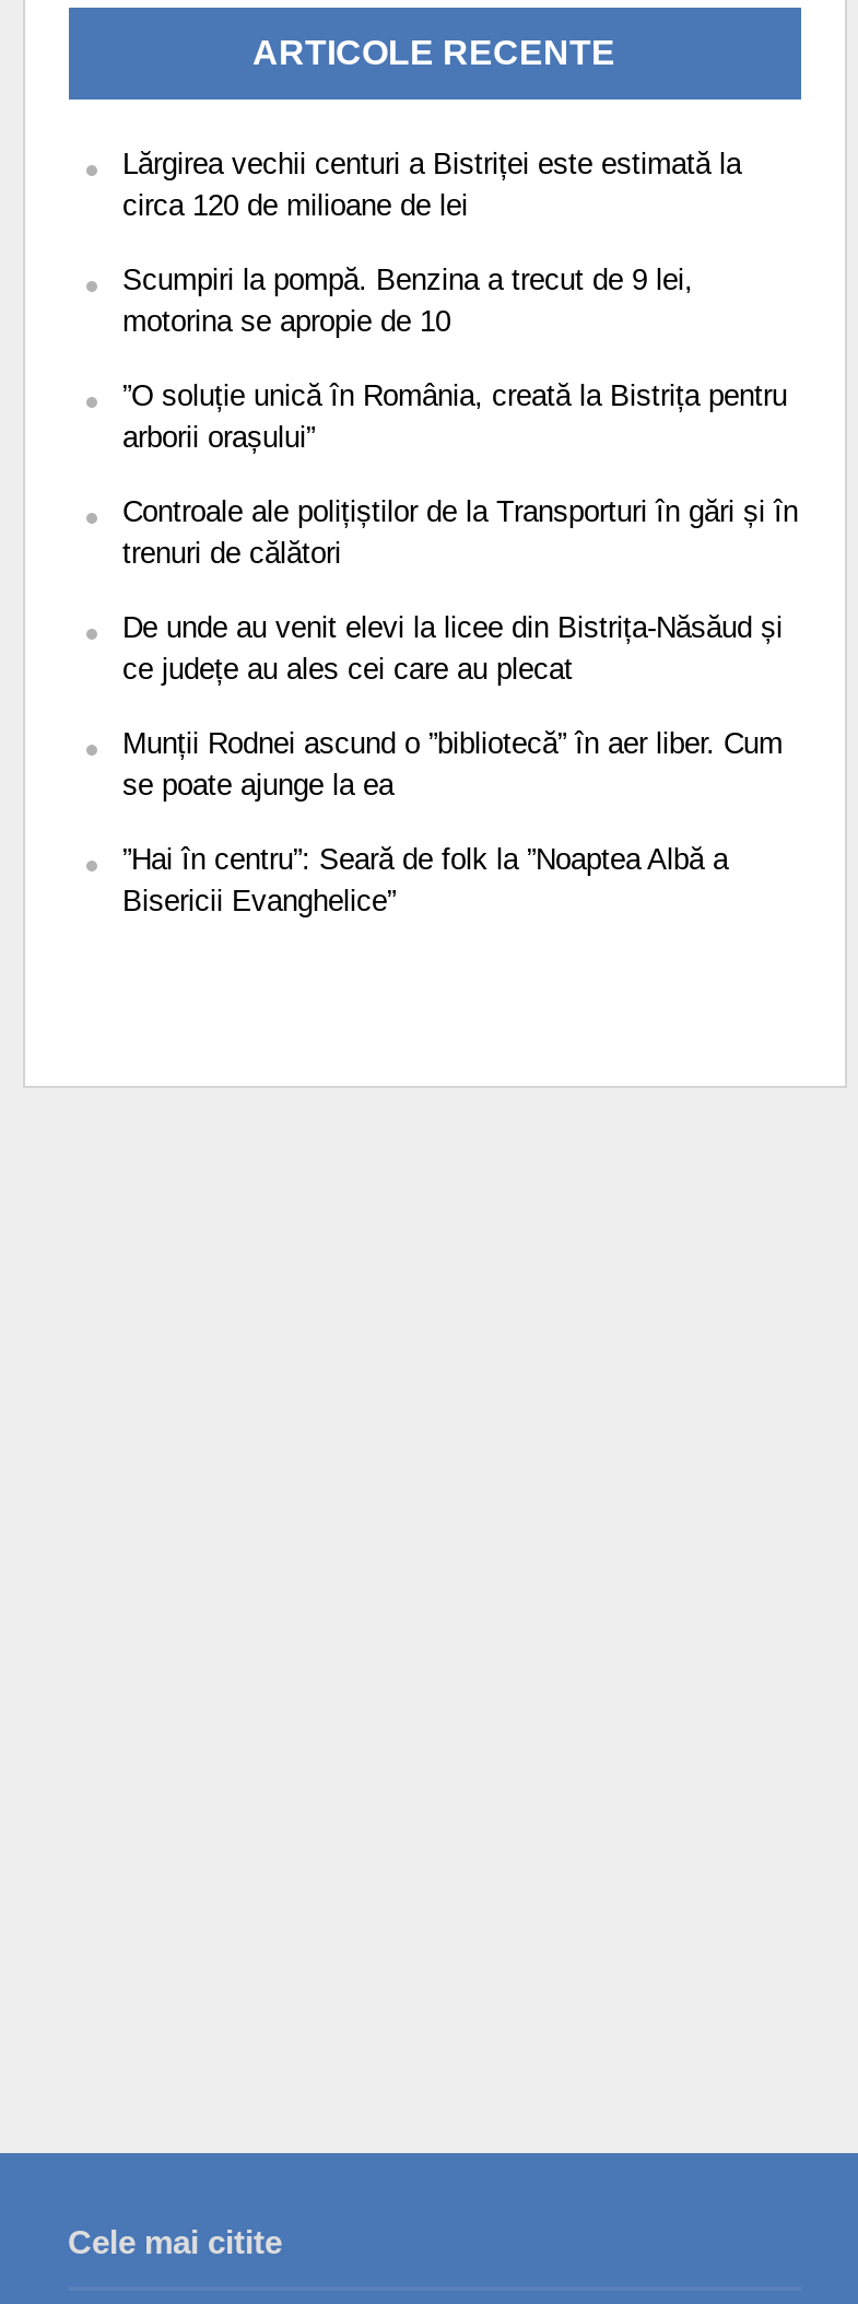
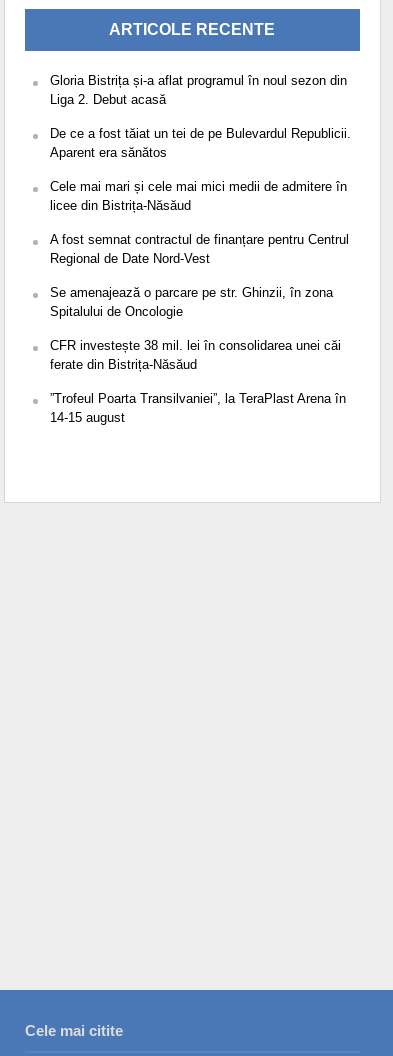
[122,148,741,222] Lărgirea vechii centuri a Bistriței este estimată la | circa 120 de milioane de lei -> [49,73,346,107] Gloria Bistrița și-a aflat programul în noul sezon din | Liga 2. Debut acasă
[122,264,693,338] Scumpiri la pompă. Benzina a trecut de 9 lei, | motorina se apropie de 10 -> [49,126,350,160] De ce a fost tăiat un tei de pe Bulevardul Republicii. | Aparent era sănătos
[122,380,787,454] ”O soluție unică în România, creată la Bistrița pentru | arborii orașului” -> [49,179,346,213] Cele mai mari și cele mai mici medii de admitere în | licee din Bistrița-Năsăud
[122,496,798,570] Controale ale polițiștilor de la Transporturi în gări și în | trenuri de călători -> [49,232,348,266] A fost semnat contractul de finanțare pentru Centrul | Regional de Date Nord-Vest
[122,612,783,686] De unde au venit elevi la licee din Bistrița-Năsăud și | ce județe au ales cei care au plecat -> [49,285,332,319] Se amenajează o parcare pe str. Ghinzii, în zona | Spitalului de Oncologie
[122,728,783,802] Munții Rodnei ascund o ”bibliotecă” în aer liber. Cum | se poate ajunge la ea -> [49,338,340,372] CFR investește 38 mil. lei în consolidarea unei căi | ferate din Bistrița-Năsăud
[122,844,728,918] ”Hai în centru”: Seară de folk la ”Noaptea Albă a | Bisericii Evanghelice” -> [49,391,345,425] ”Trofeul Poarta Transilvaniei”, la TeraPlast Arena în | 14-15 august

